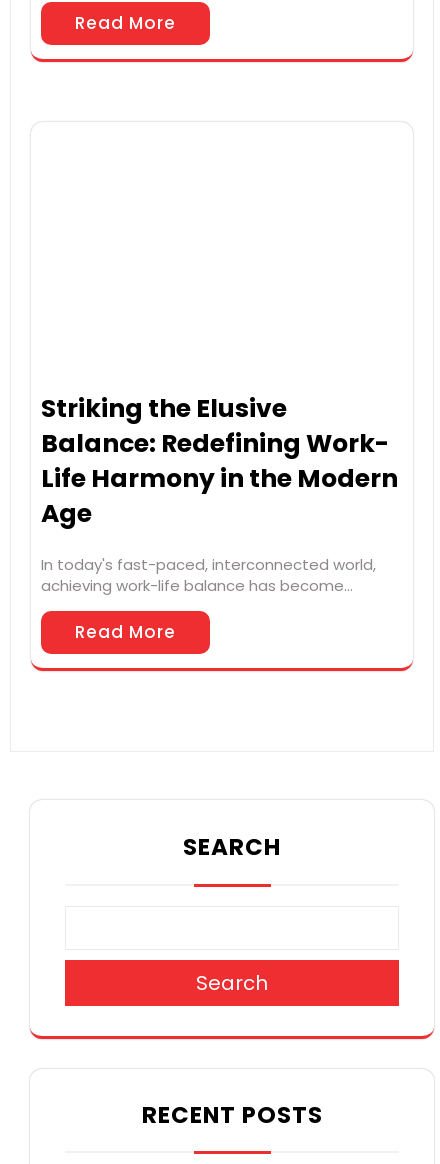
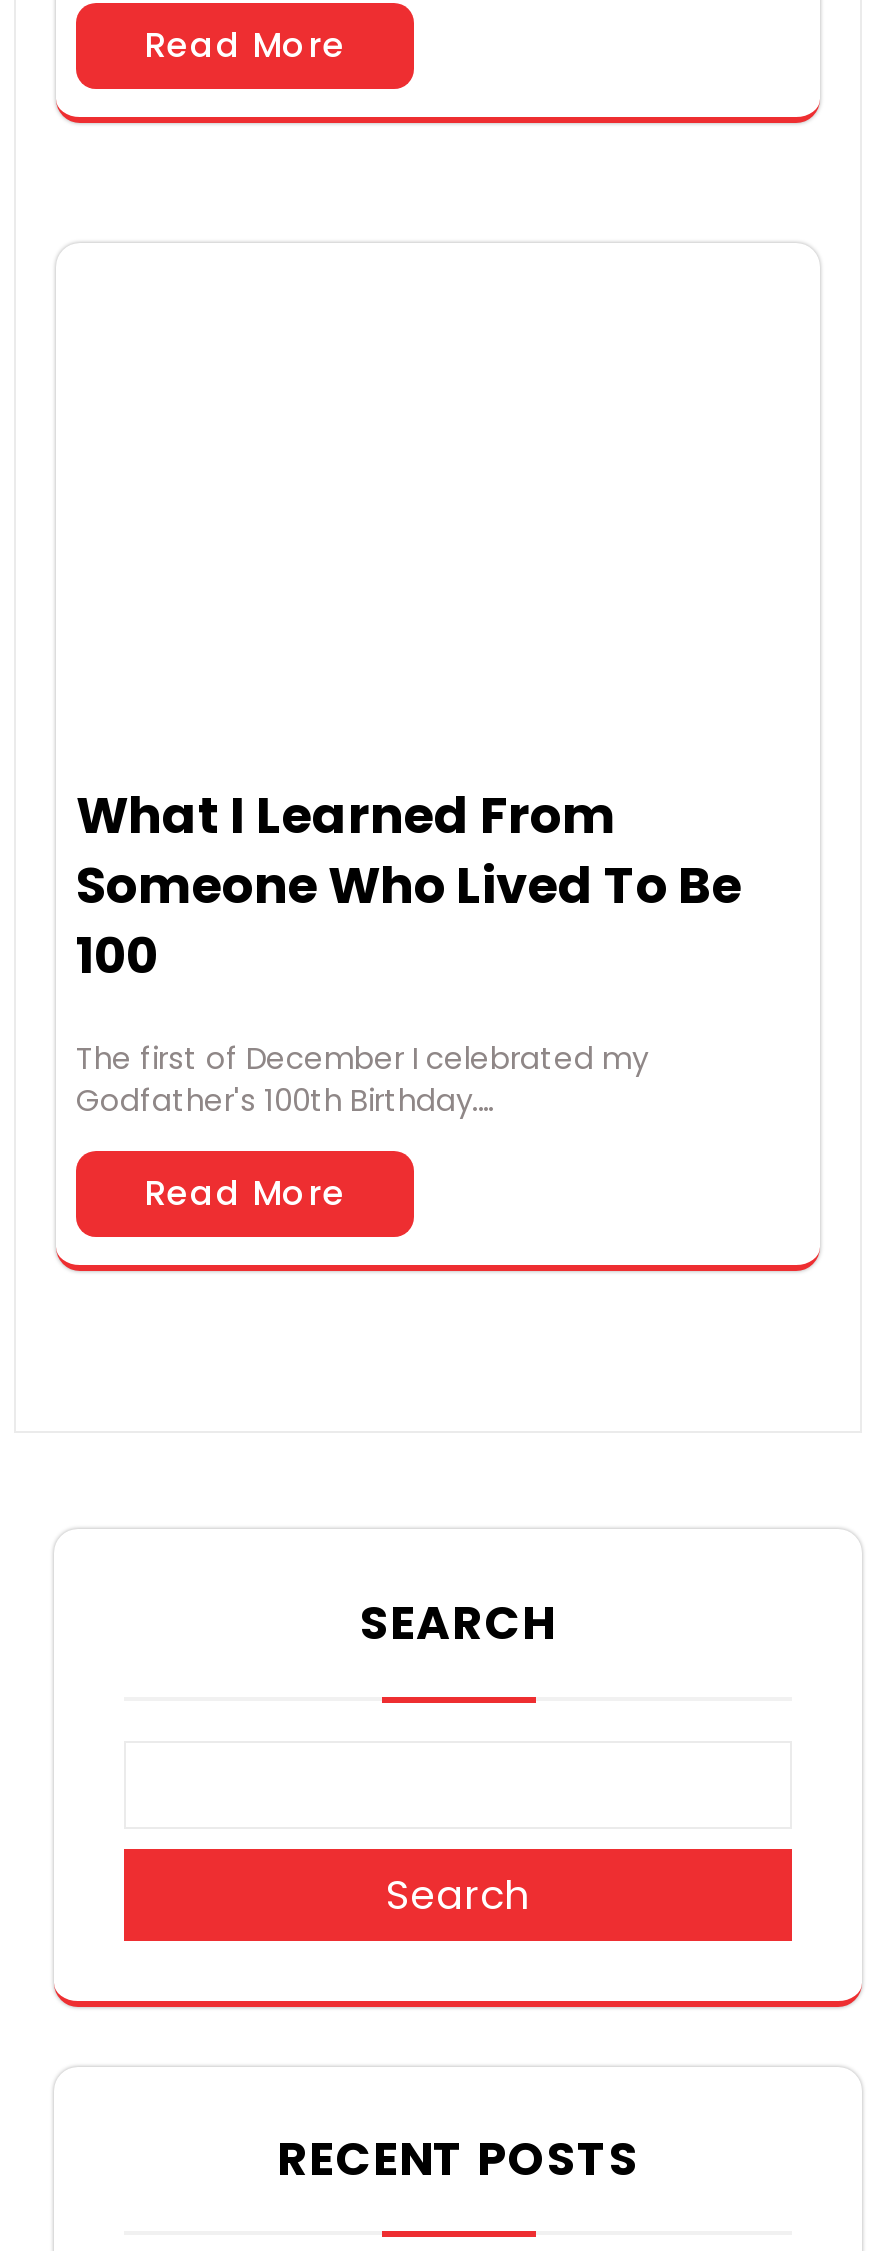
[41,391,398,531] Striking the Elusive | Balance: Redefining Work- | Life Harmony in the Modern | Age -> [76,782,742,992] What I Learned From | Someone Who Lived To Be | 100
[41,554,376,596] In today's fast-paced, interconnected world, | achieving work-life balance has become… -> [76,1038,648,1122] The first of December I celebrated my | Godfather's 100th Birthday.…

